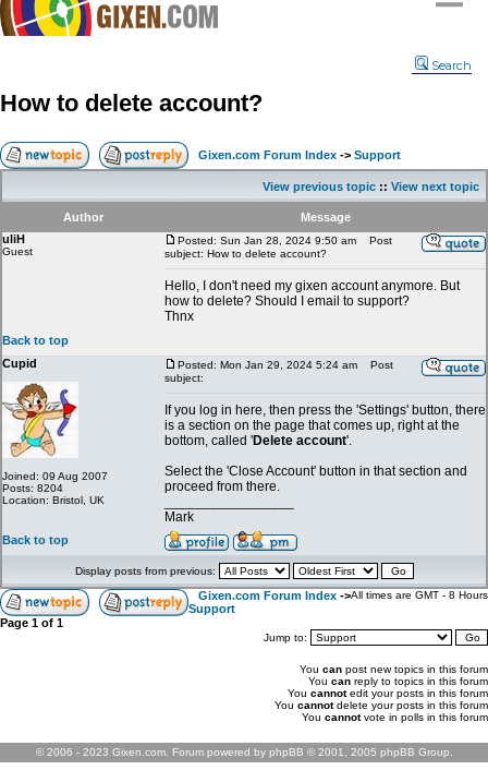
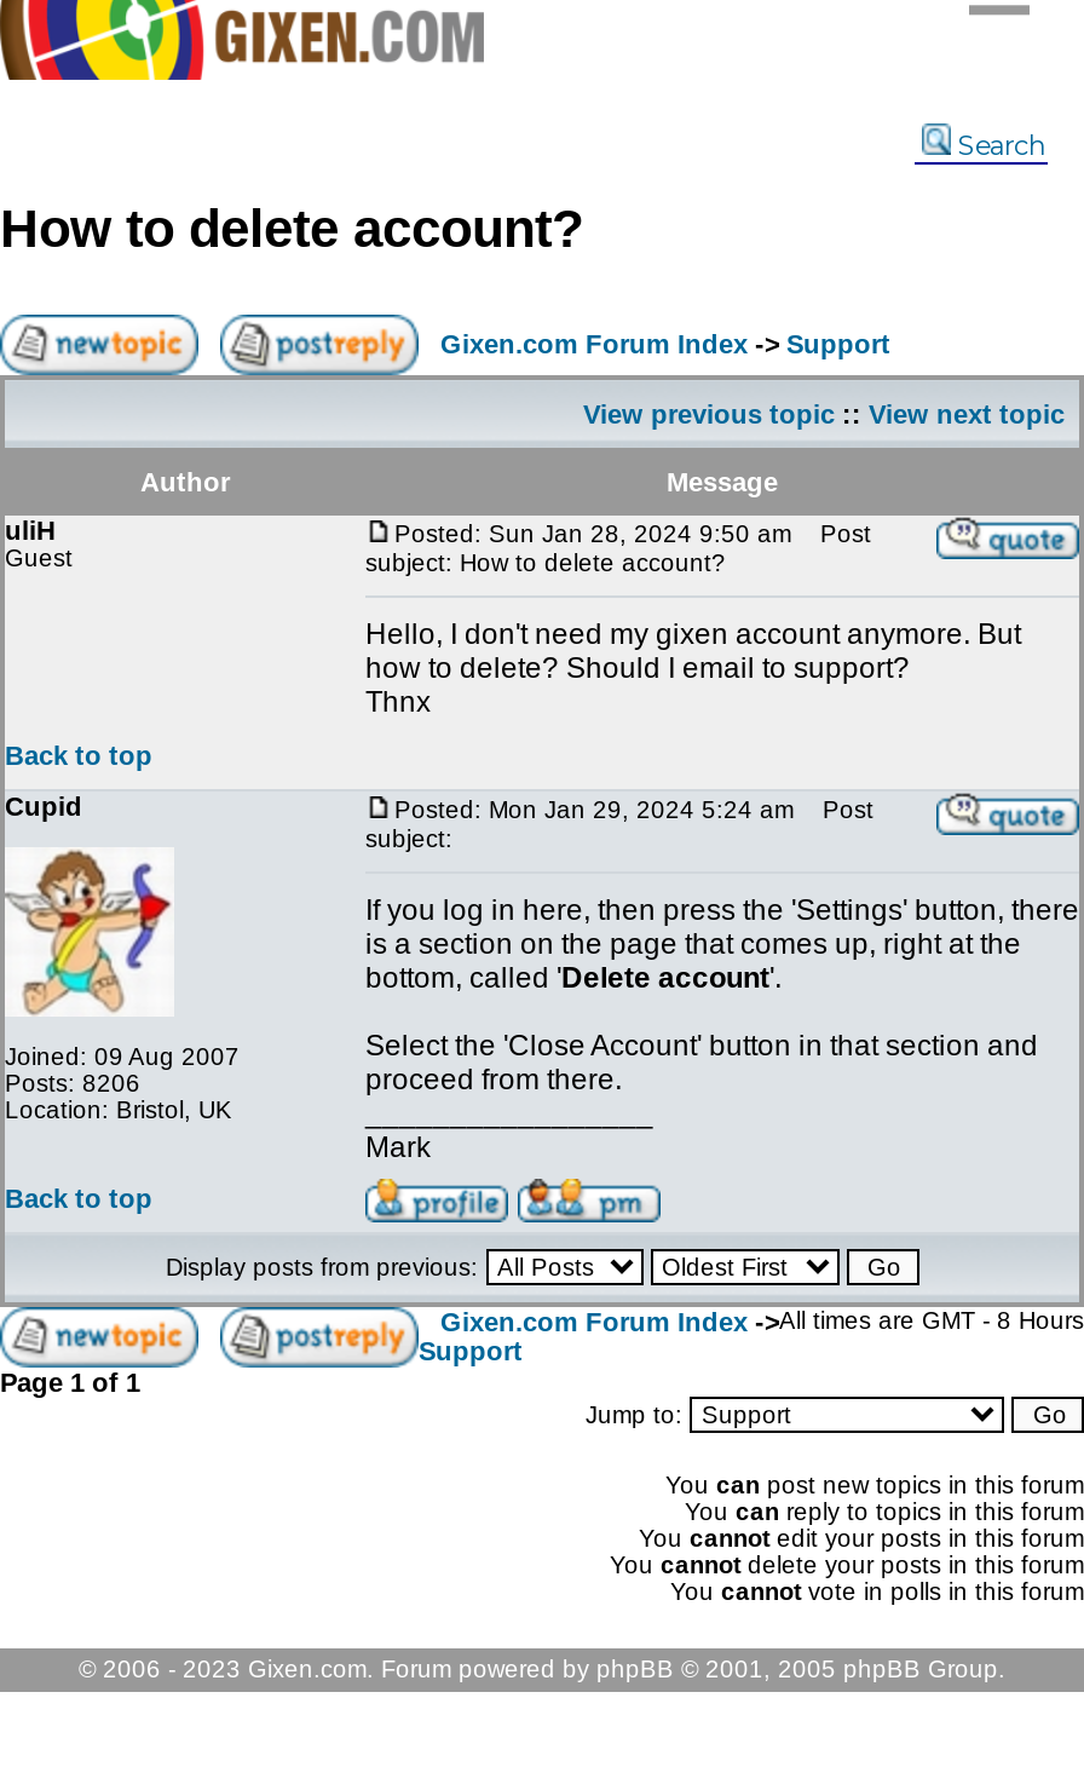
[2,482,63,494] Posts: 8204 -> [5,1070,140,1097] Posts: 8206

